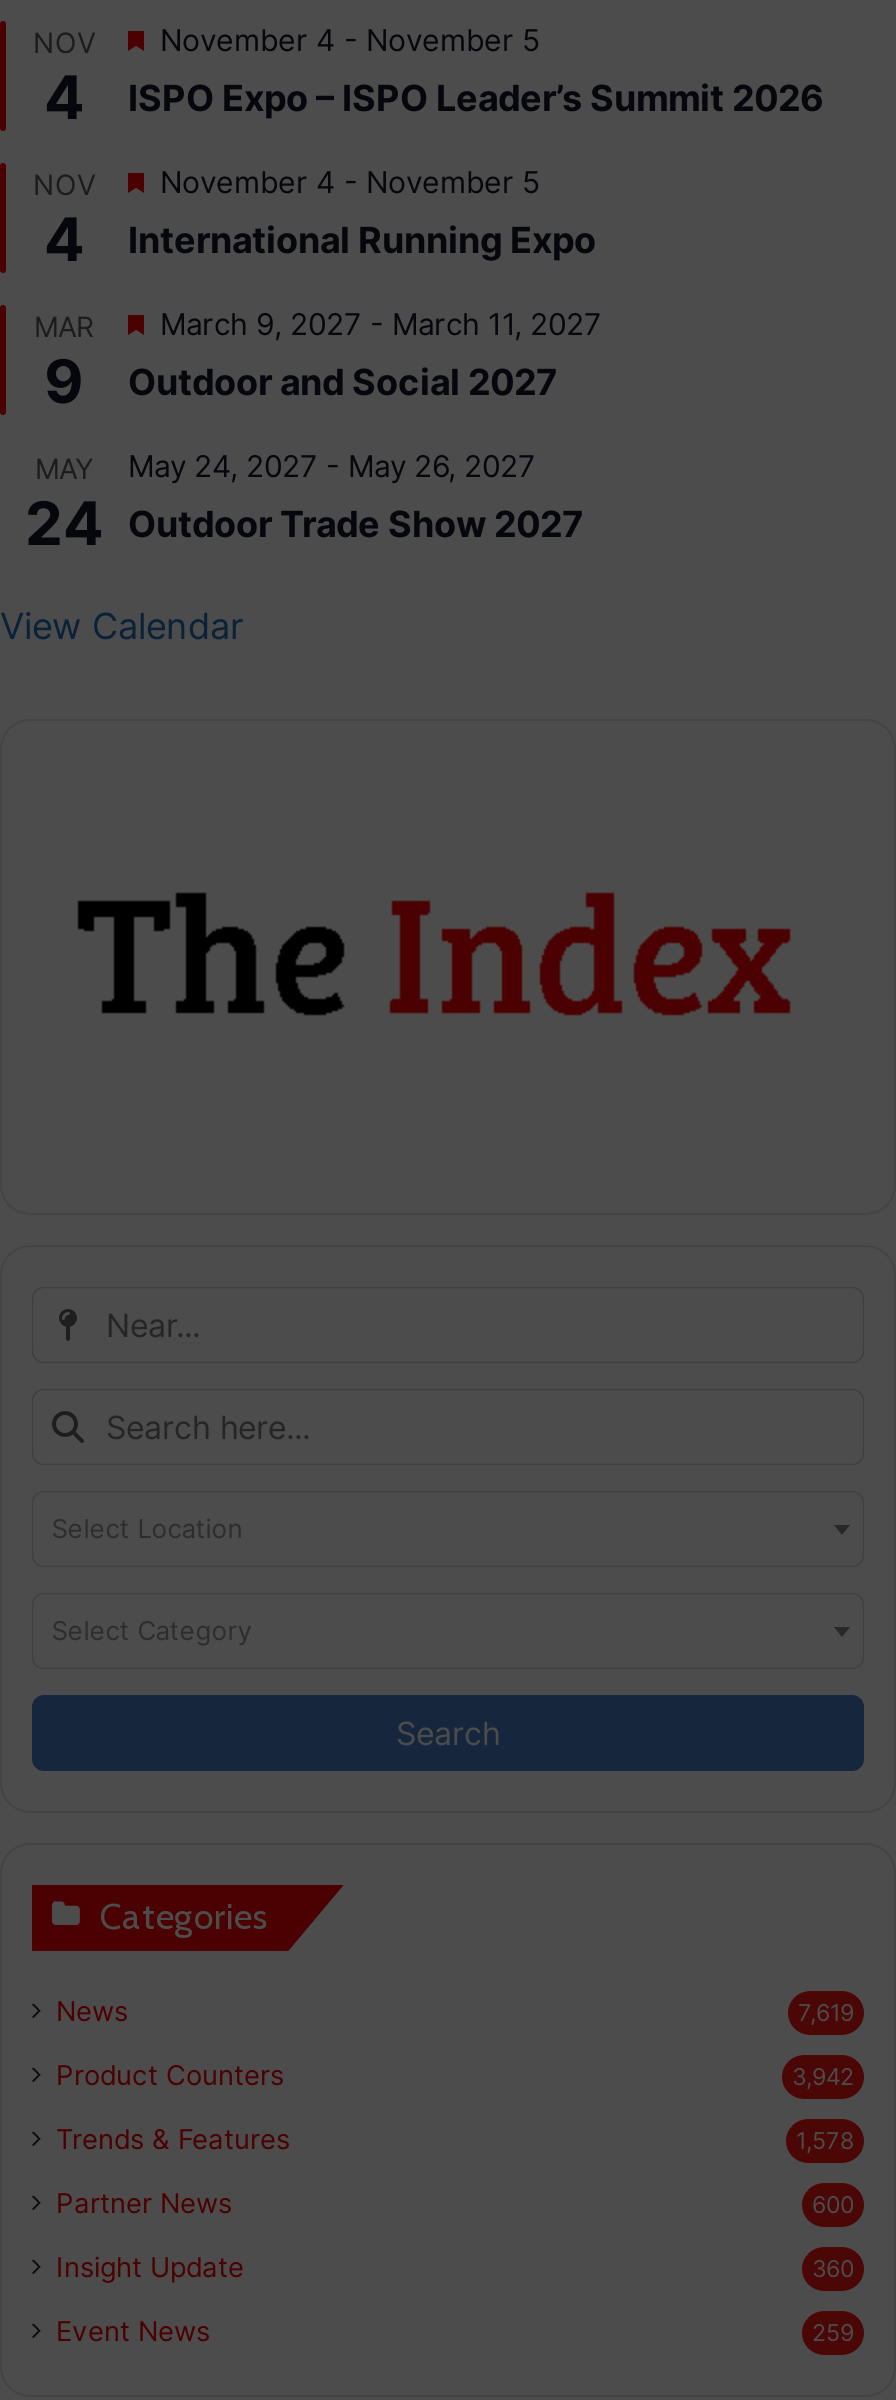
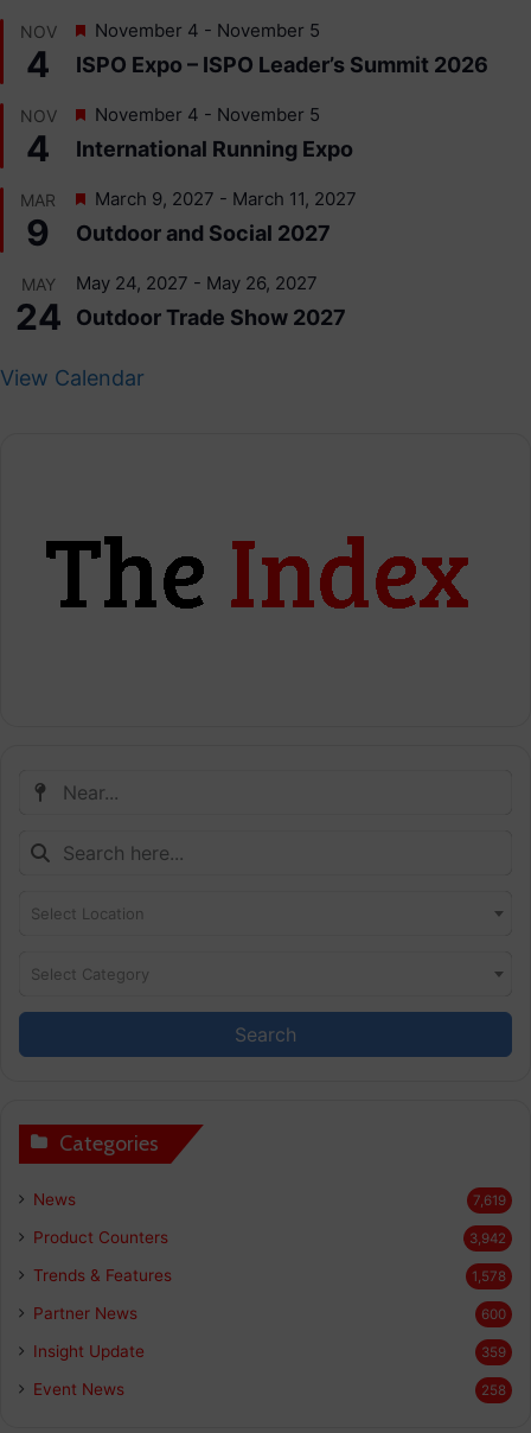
[812,2254,854,2282] 360 -> [481,1344,506,1360] 359
[812,2318,854,2346] 259 -> [481,1382,506,1398] 258

